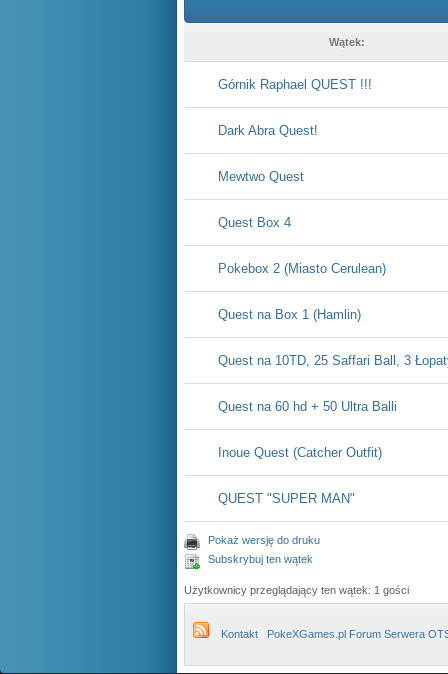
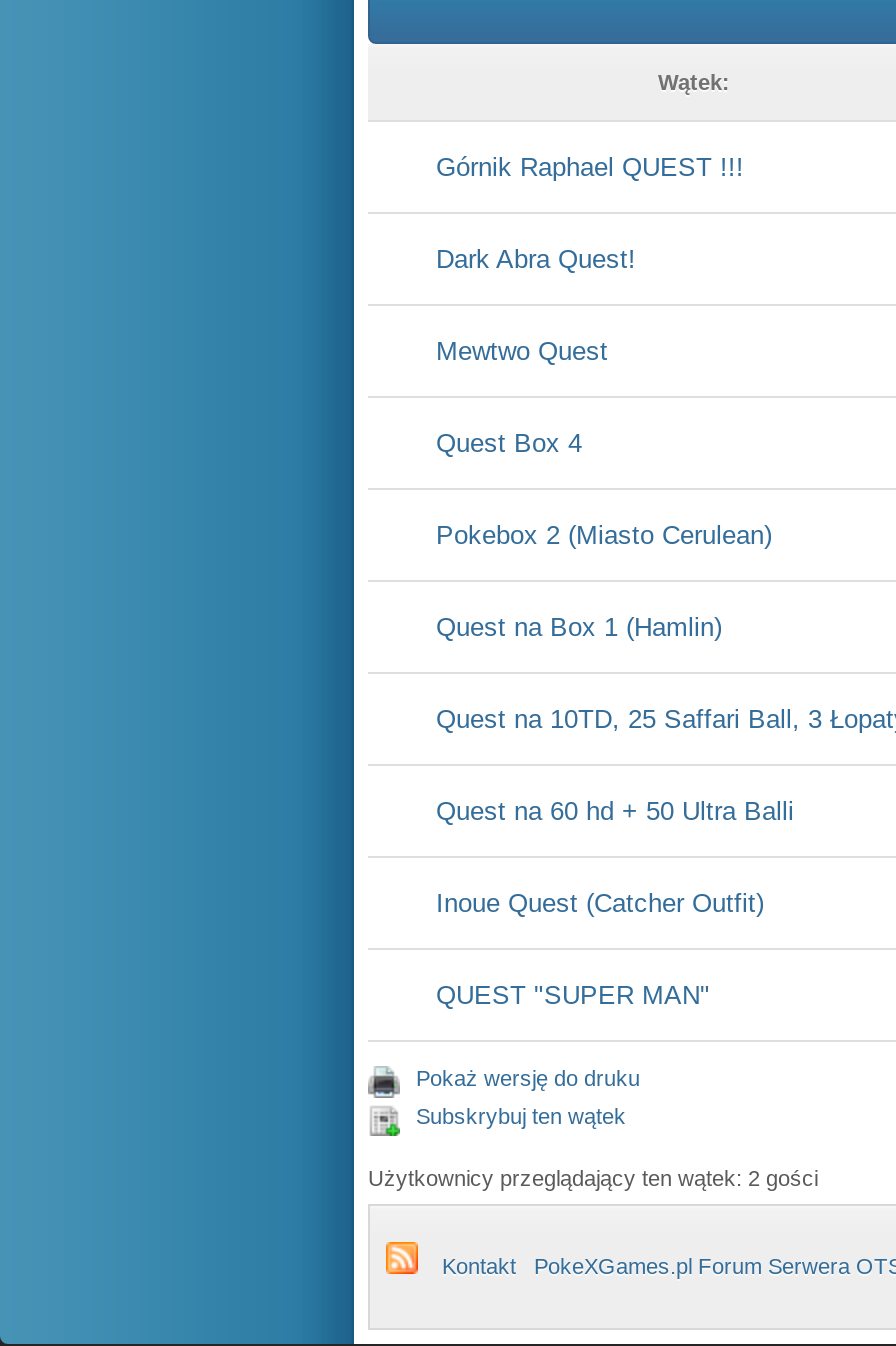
[184,584,409,596] Użytkownicy przeglądający ten wątek: 1 gości -> [368,1166,818,1190] Użytkownicy przeglądający ten wątek: 2 gości

